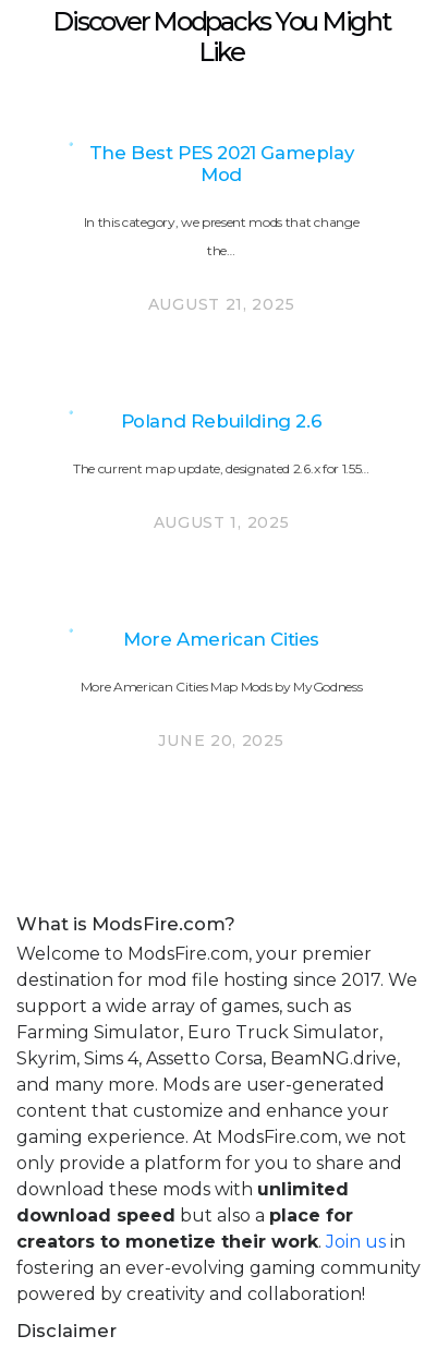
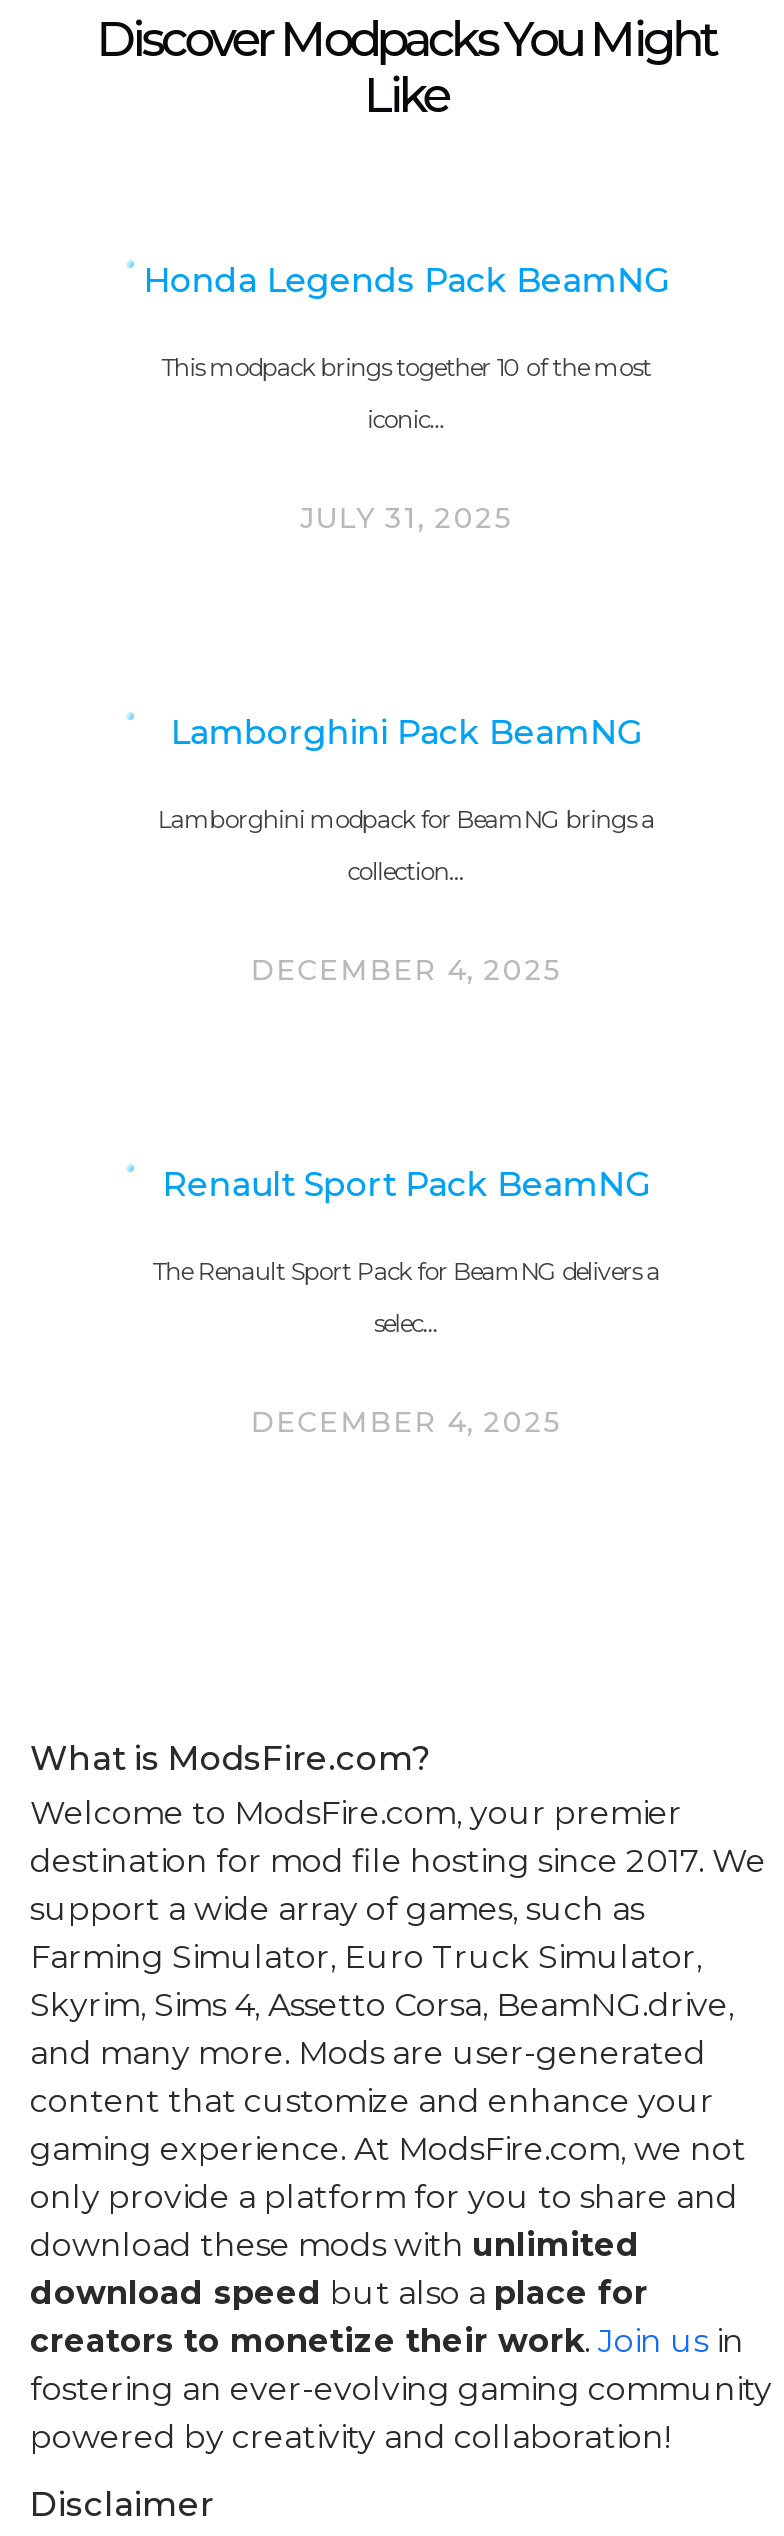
[84,141,359,314] The Best PES 2021 Gameplay | Mod | In this category, we present mods that change | the… | AUGUST 21, 2025 -> [143,259,669,535] Honda Legends Pack BeamNG | This modpack brings together 10 of the most | iconic… | JULY 31, 2025
[73,410,369,532] Poland Rebuilding 2.6 | The current map update, designated 2.6.x for 1.55… | AUGUST 1, 2025 -> [157,711,655,987] Lamborghini Pack BeamNG | Lamborghini modpack for BeamNG brings a | collection… | DECEMBER 4, 2025
[80,628,362,750] More American Cities | More American Cities Map Mods by MyGodness | JUNE 20, 2025 -> [152,1163,660,1439] Renault Sport Pack BeamNG | The Renault Sport Pack for BeamNG delivers a | selec… | DECEMBER 4, 2025

